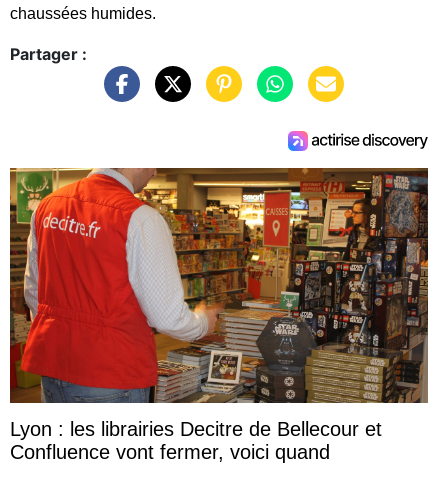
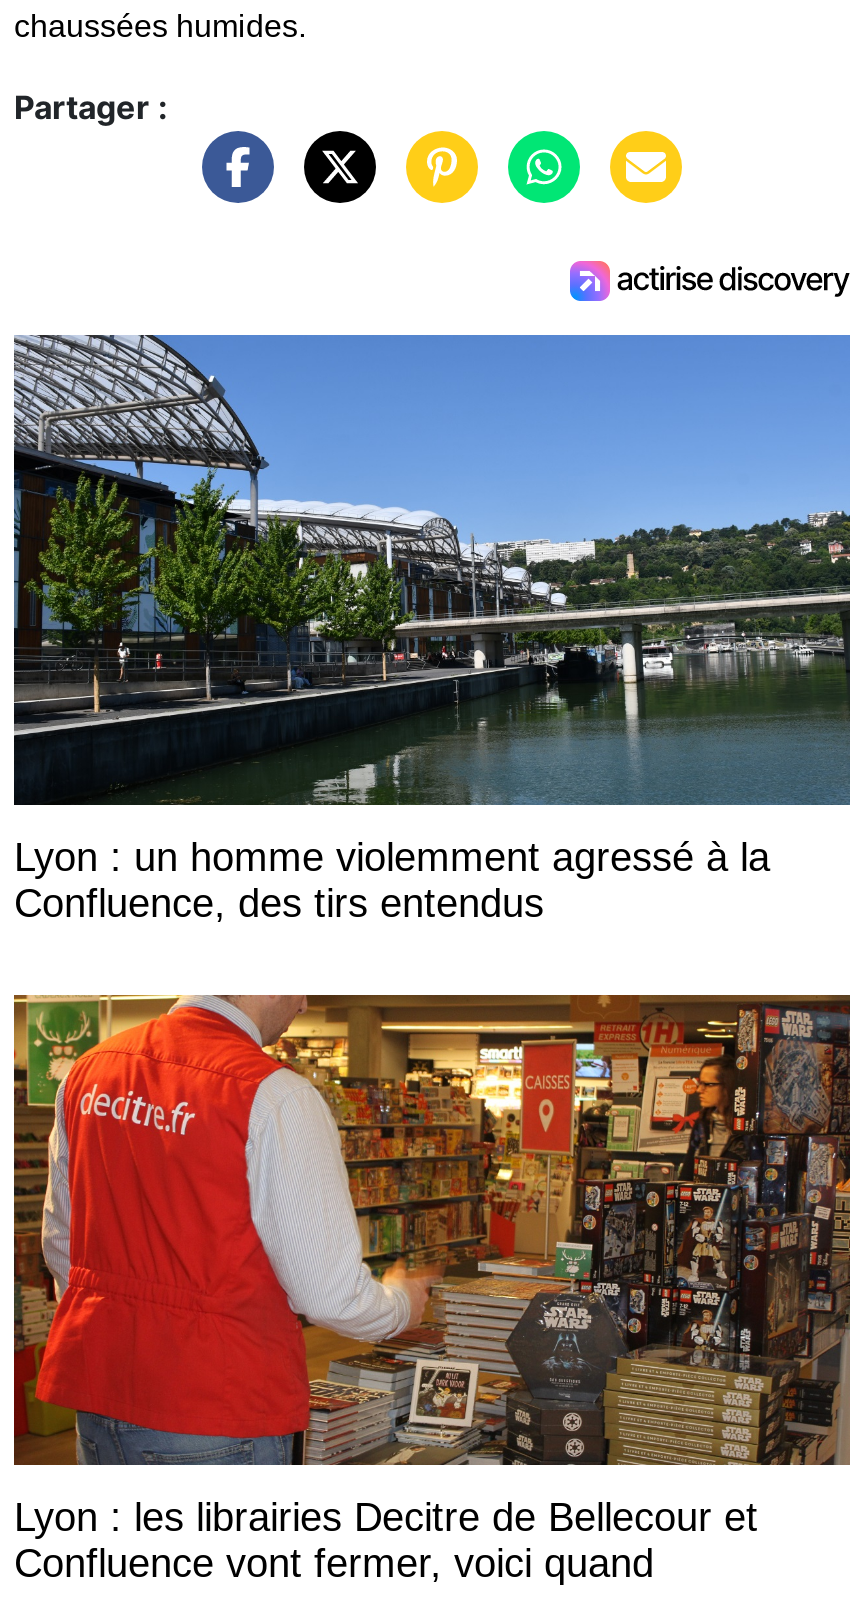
none -> [12,333,852,925] [image] | Lyon : un homme violemment agressé à la | Confluence, des tirs entendus

